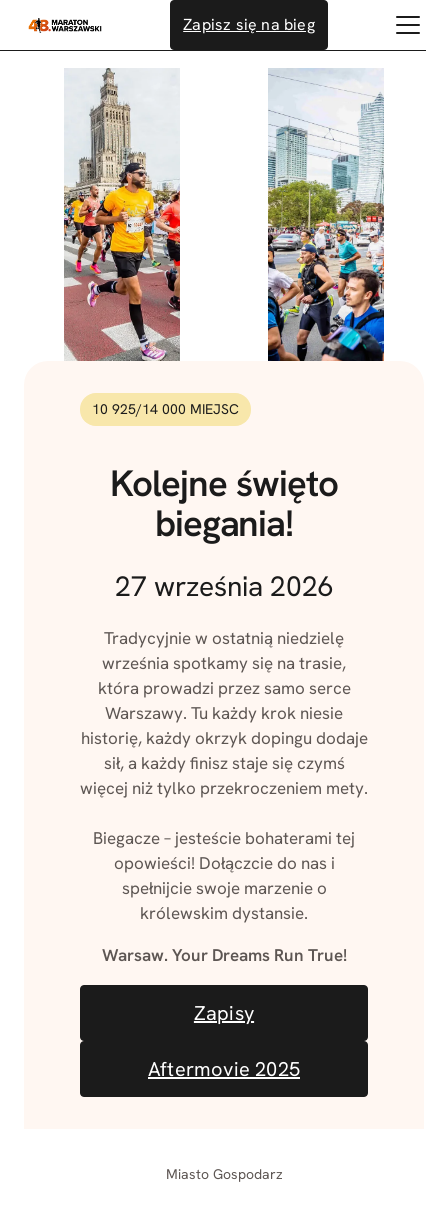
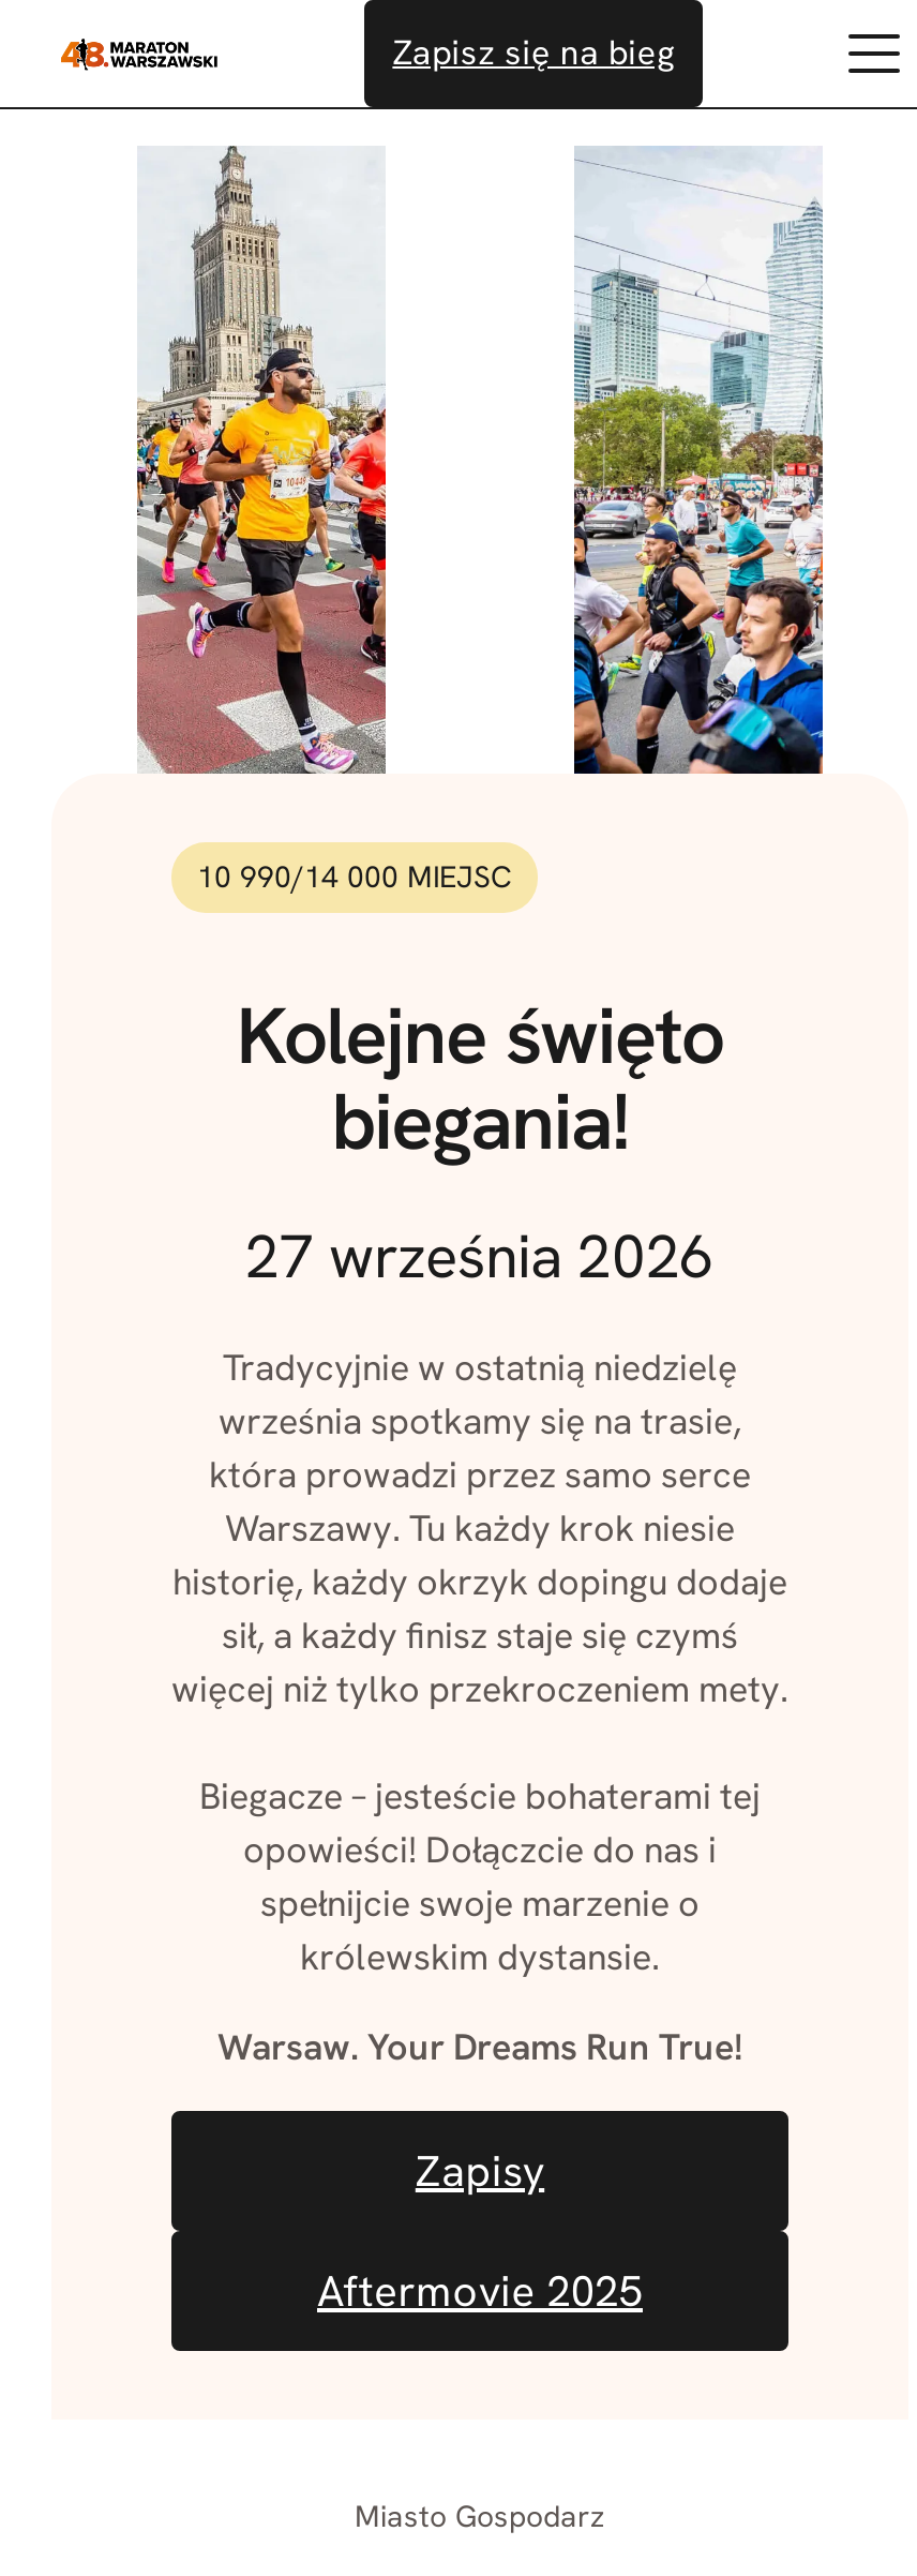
[92,400,239,418] 10 925/14 000 MIEJSC -> [197,857,512,896] 10 990/14 000 MIEJSC

